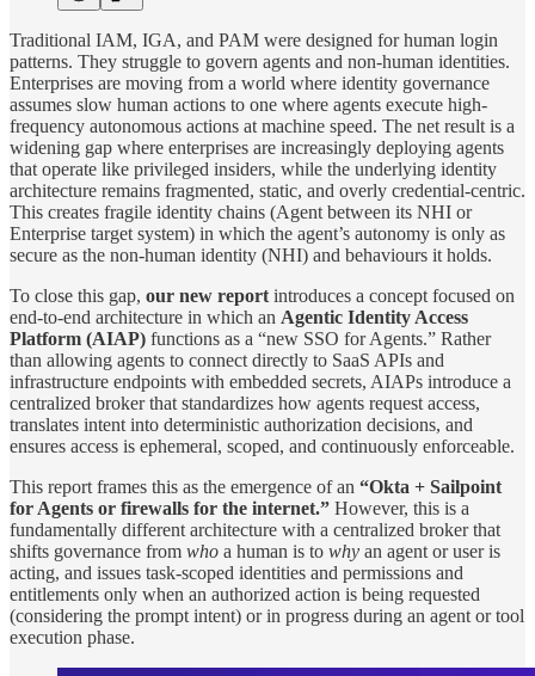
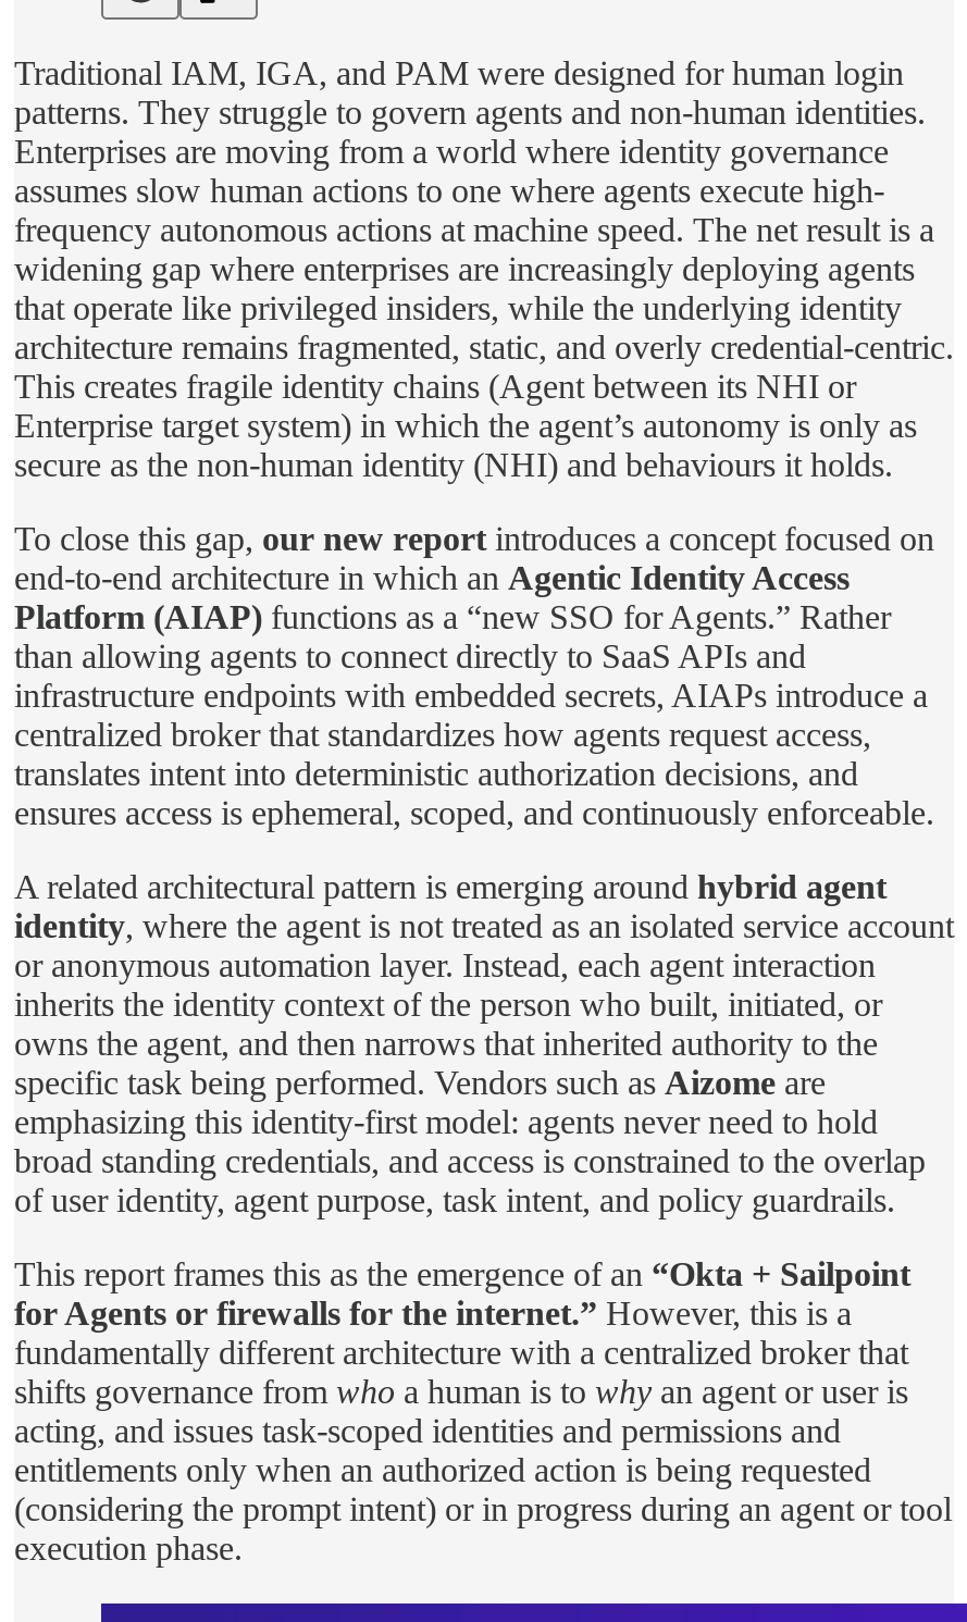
none -> [14,869,954,1219] A related architectural pattern is emerging around hybrid agent | identity, where the agent is not treated as an isolated service account | or anonymous automation layer. Instead, each agent interaction | inherits the identity context of the person who built, initiated, or | owns the agent, and then narrows that inherited authority to the | specific task being performed. Vendors such as Aizomeare | emphasizing this identity-first model: agents never need to hold | broad standing credentials, and access is constrained to the overlap | of user identity, agent purpose, task intent, and policy guardrails.

